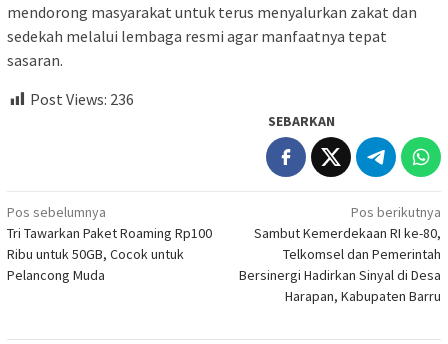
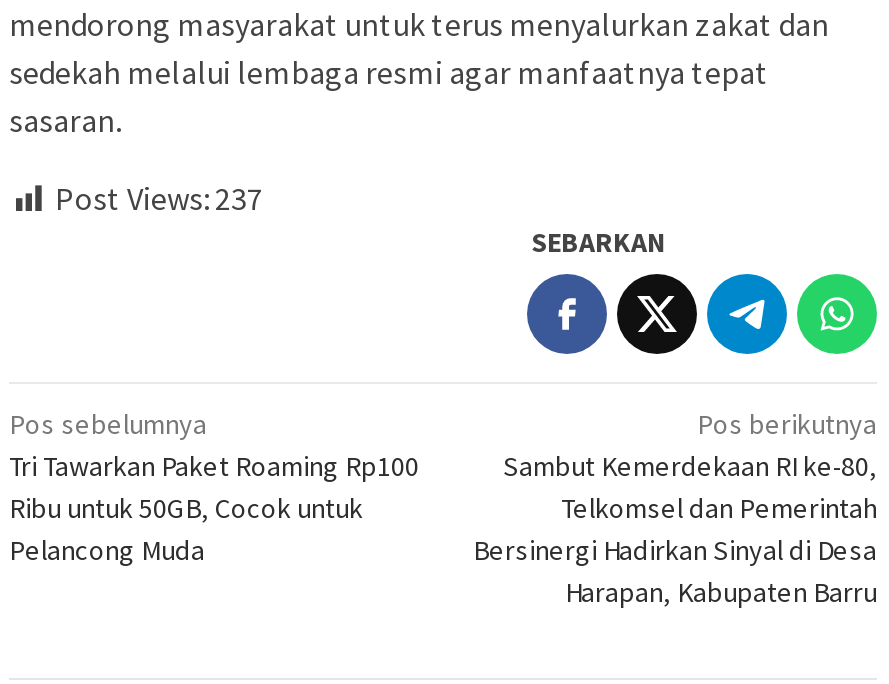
[30,89,134,109] Post Views: 236 -> [55,178,263,218] Post Views: 237

